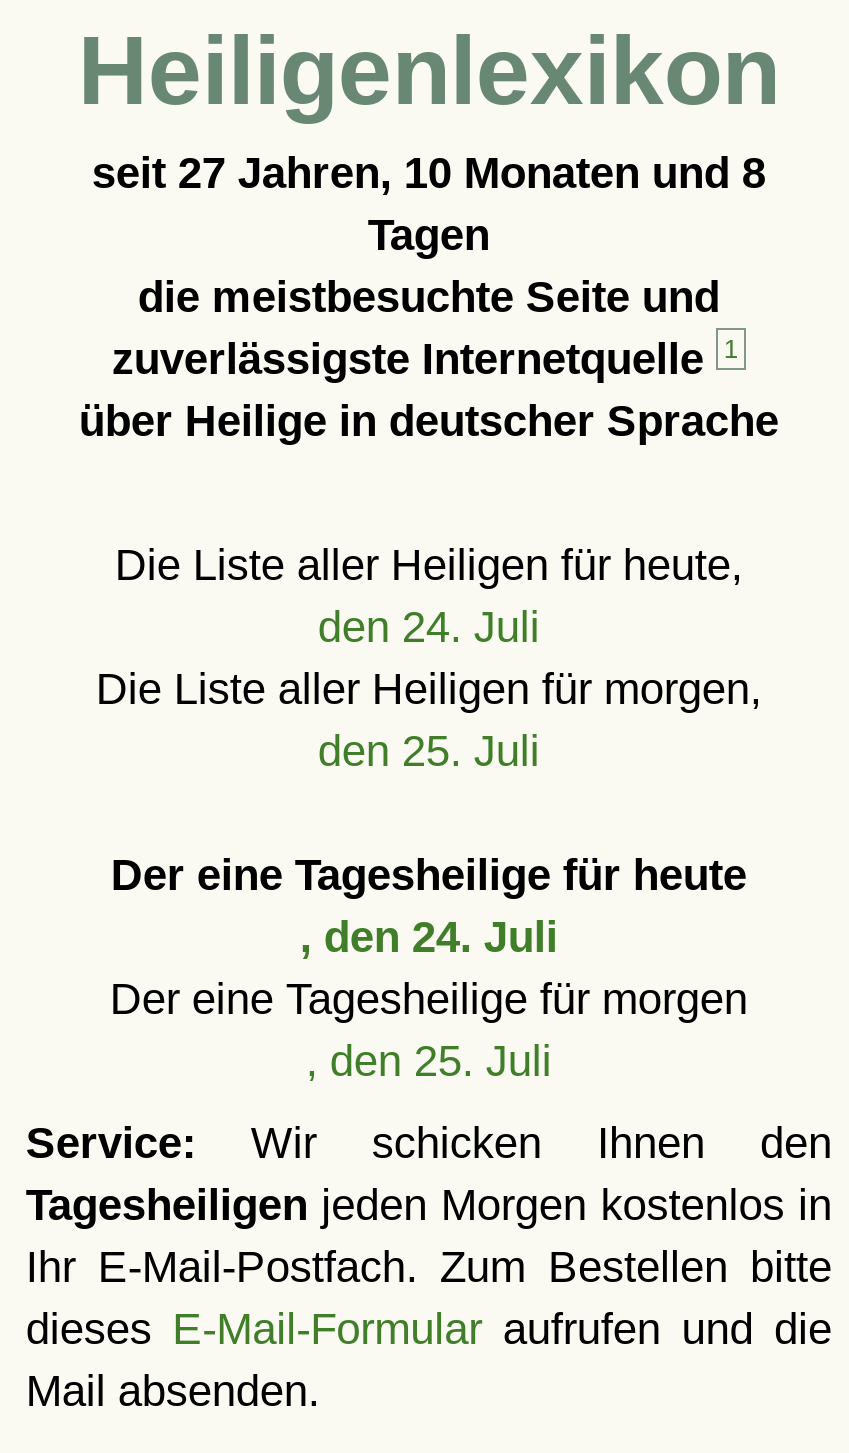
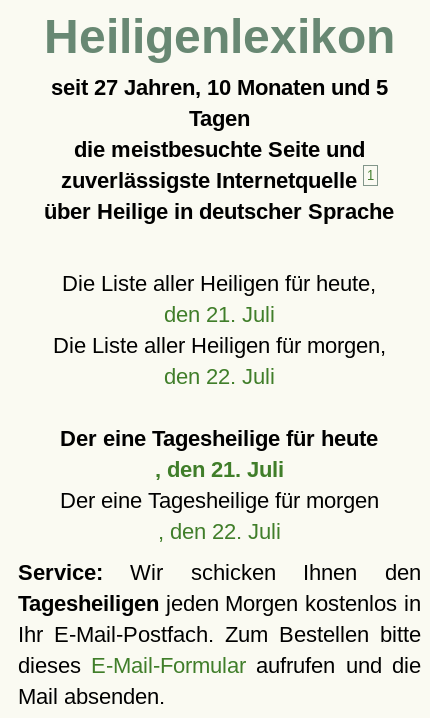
[92,148,766,198] seit 27 Jahren, 10 Monaten und 8 -> [51,75,388,100] seit 27 Jahren, 10 Monaten und 5
[318,602,540,652] den 24. Juli -> [164,302,275,327] den 21. Juli
[318,726,540,776] den 25. Juli -> [164,364,275,389] den 22. Juli
[300,912,558,962] , den 24. Juli -> [155,457,284,482] , den 21. Juli
[306,1036,552,1086] , den 25. Juli -> [158,519,281,544] , den 22. Juli

